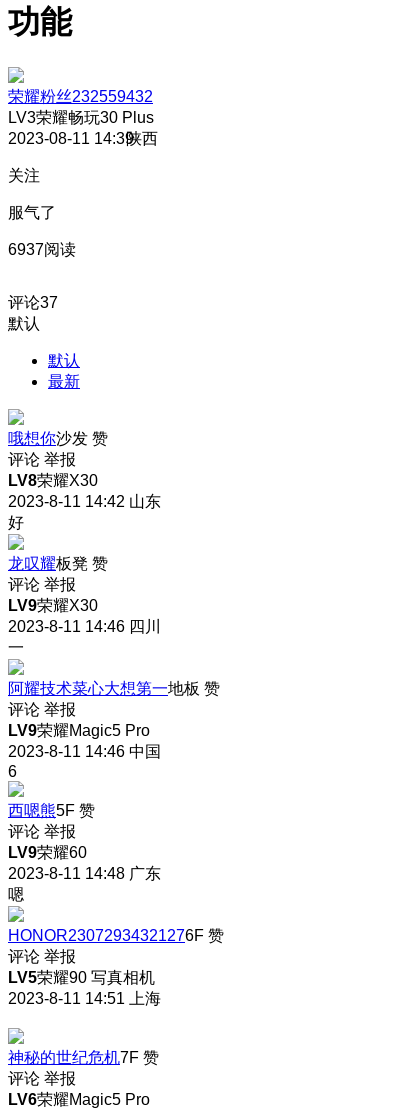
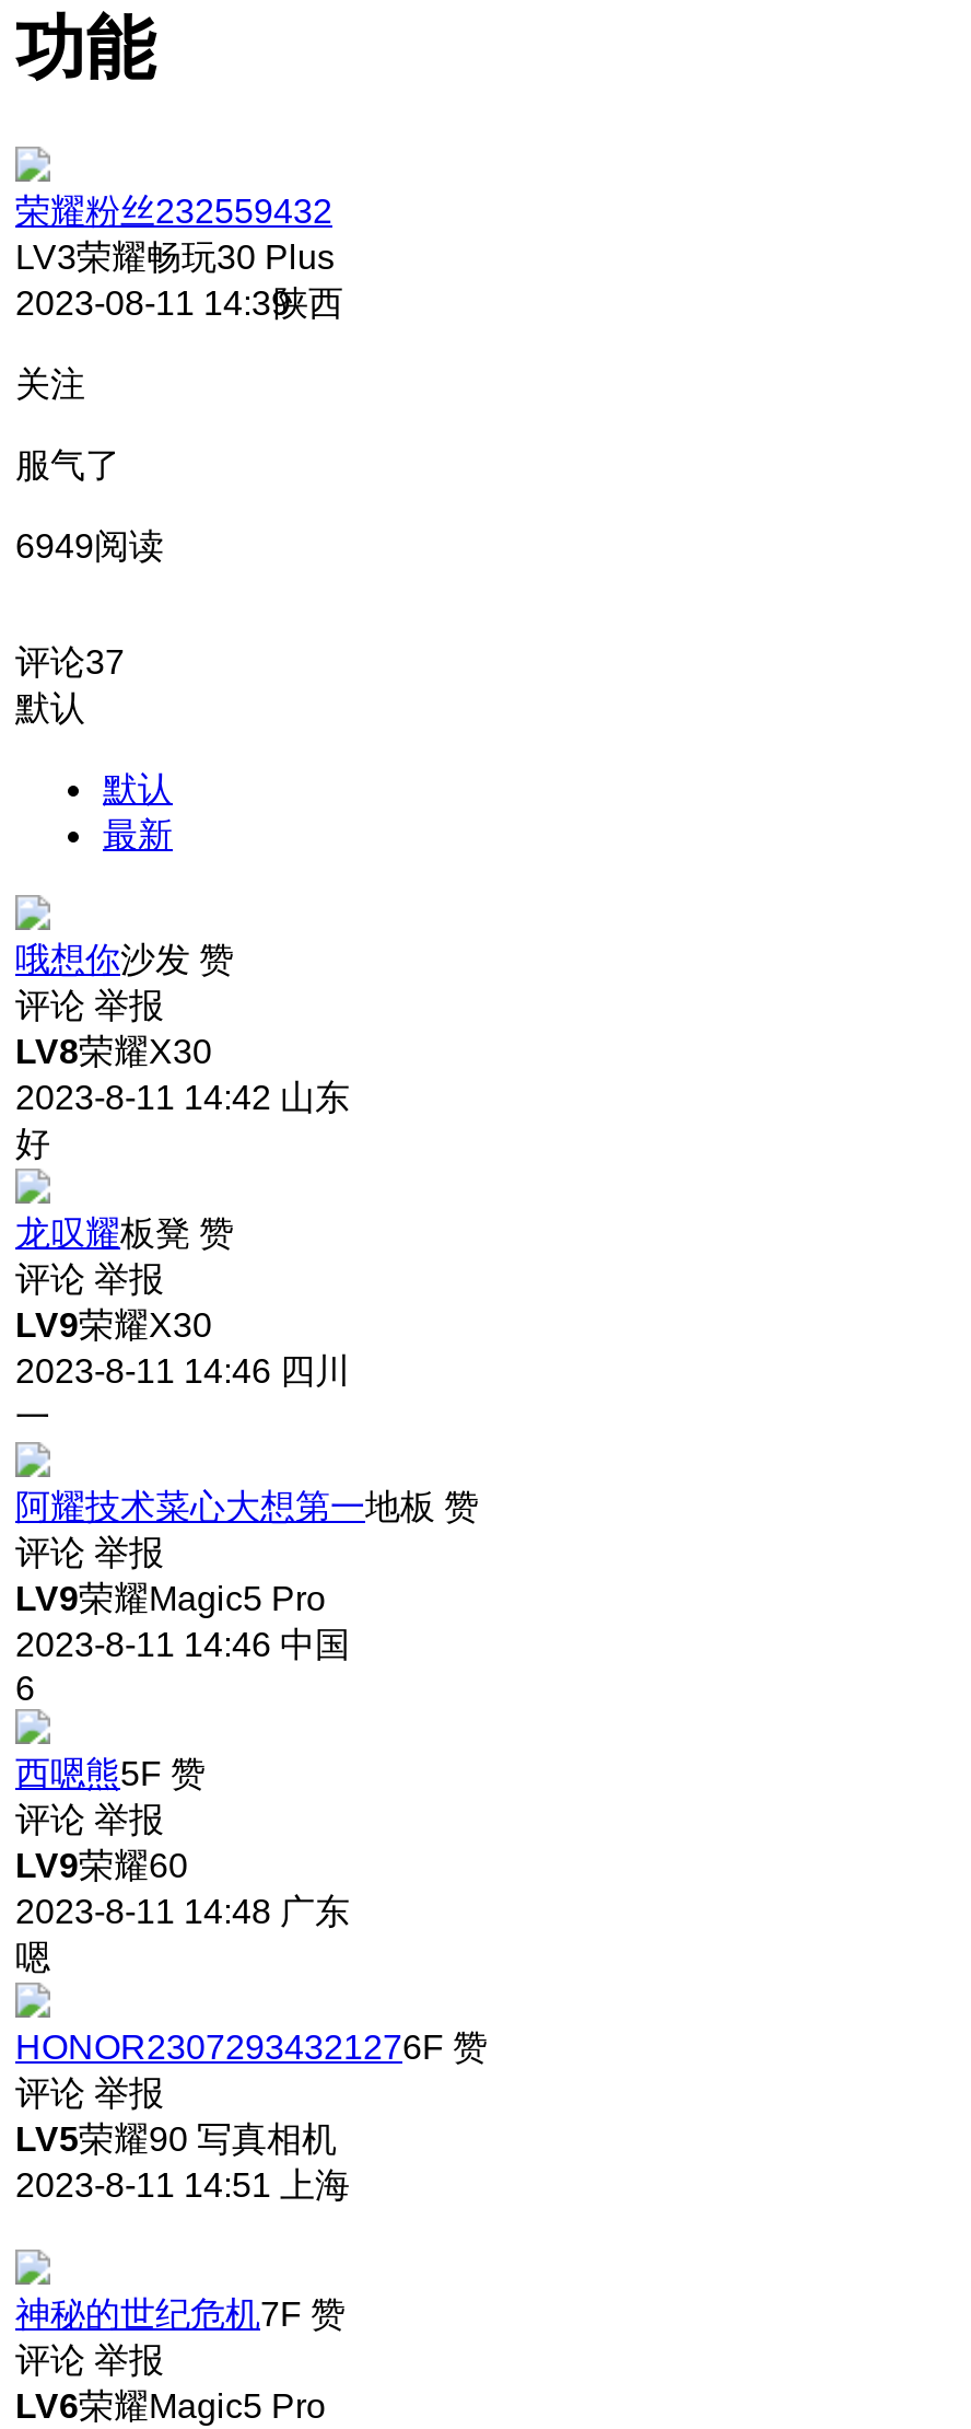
[8,241,76,258] 6937阅读 -> [15,527,164,564] 6949阅读

